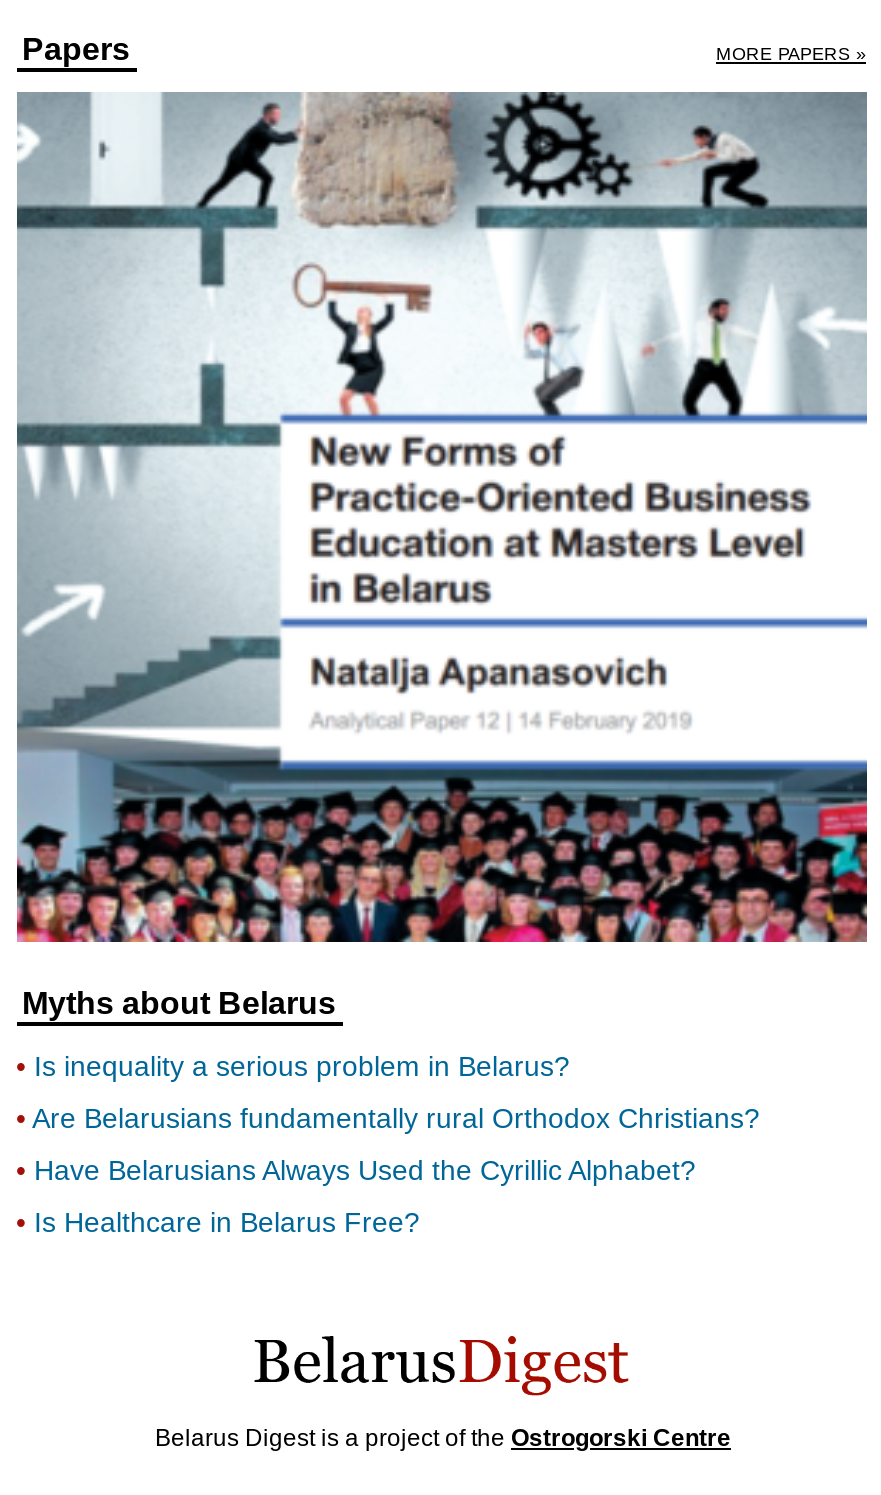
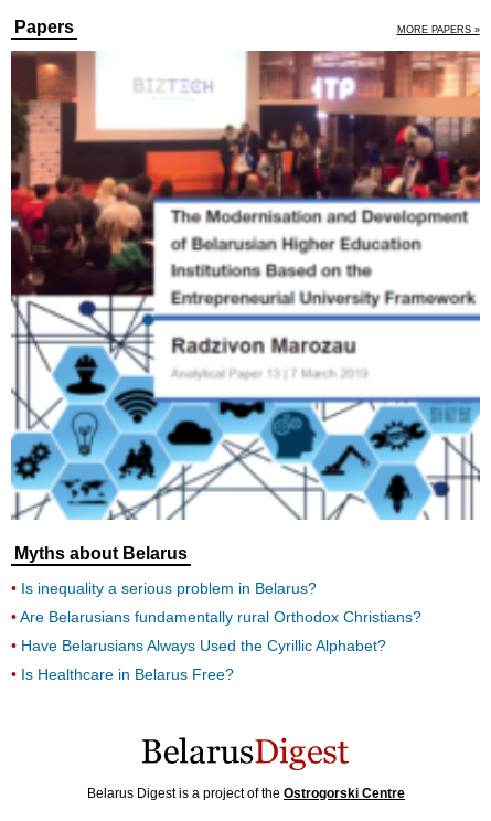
[15,90,869,944] [image] -> [10,50,481,521] [image]

